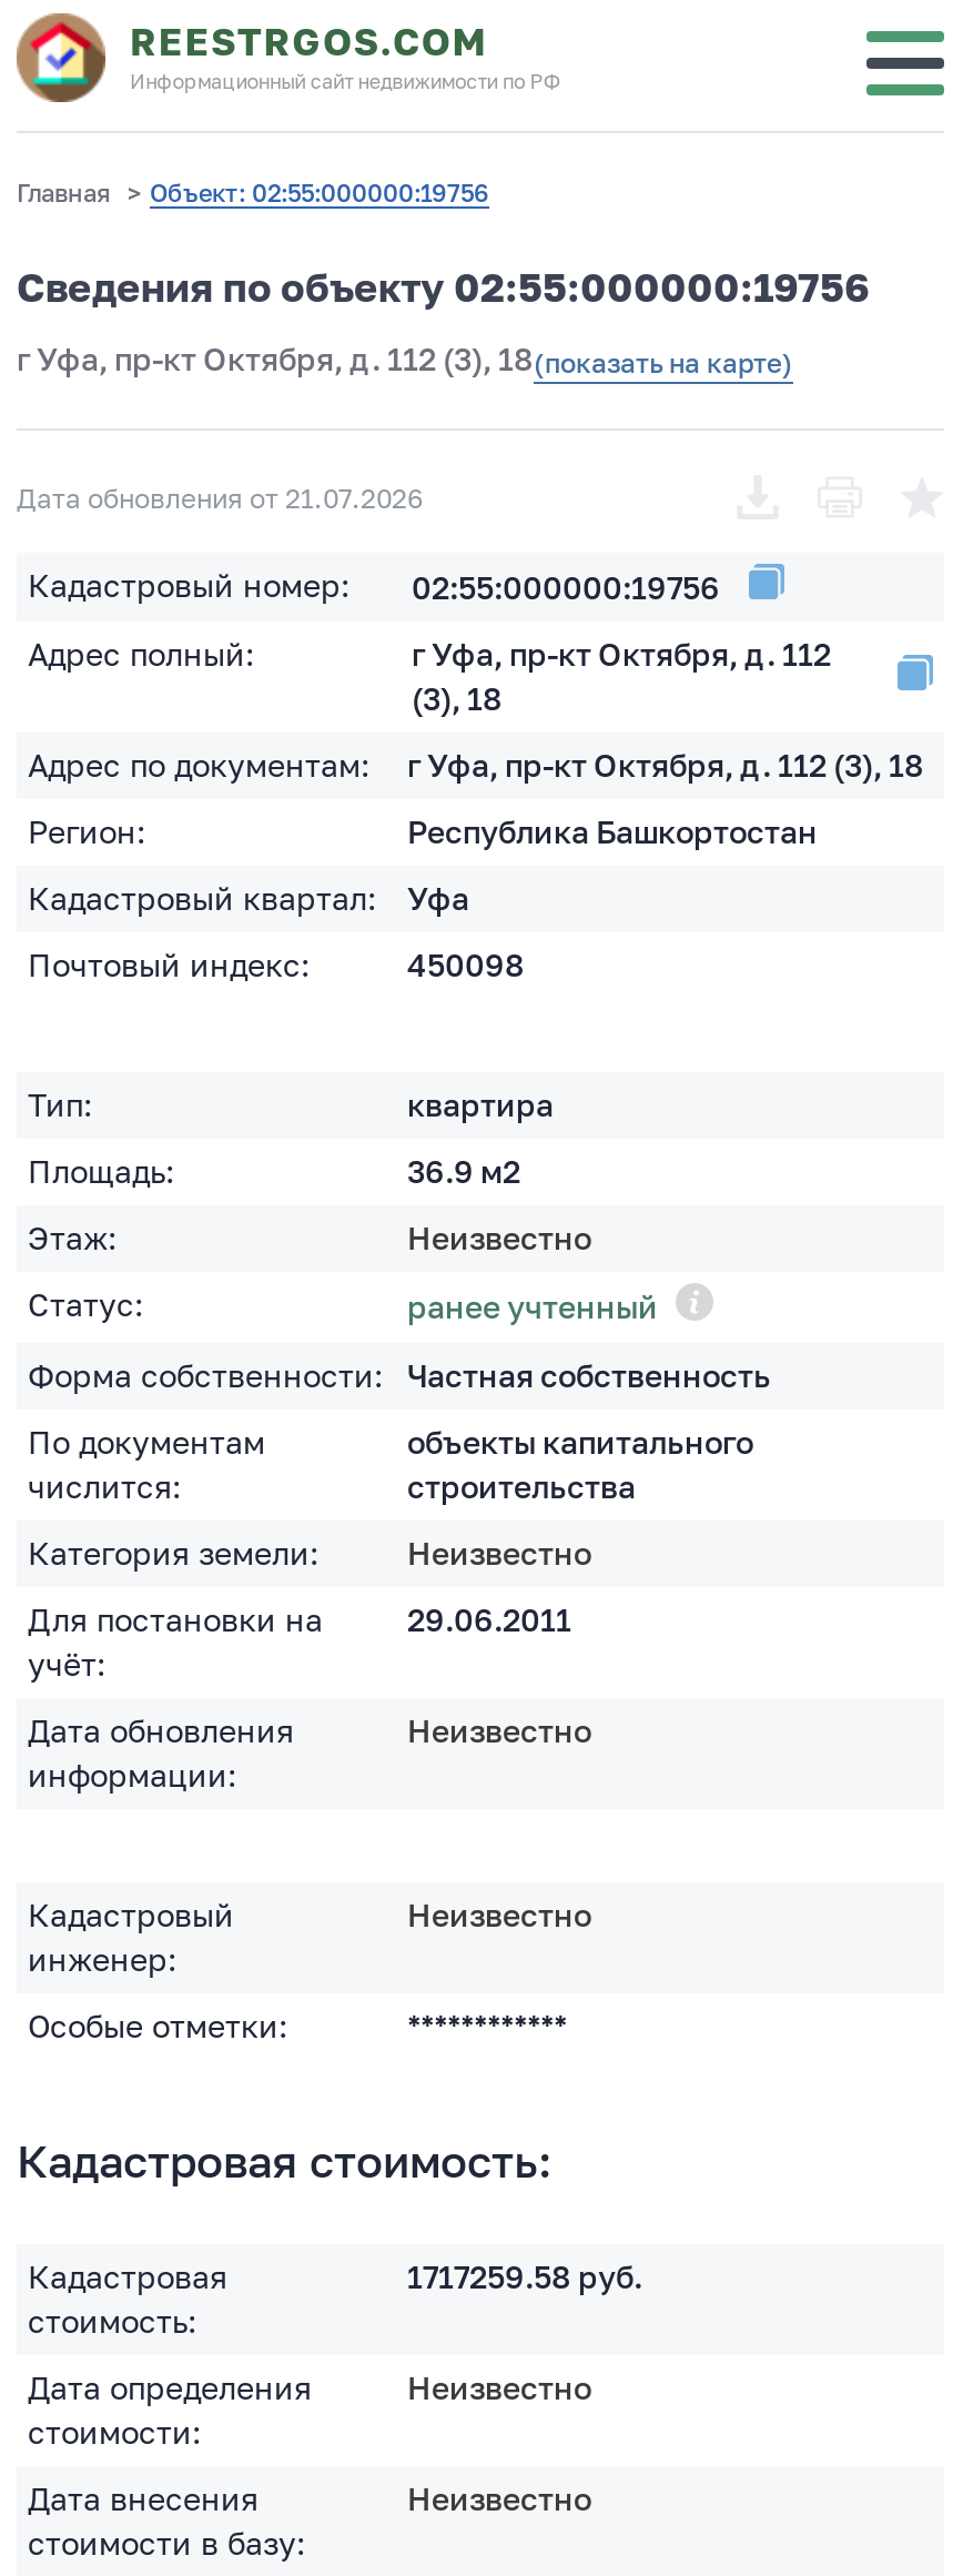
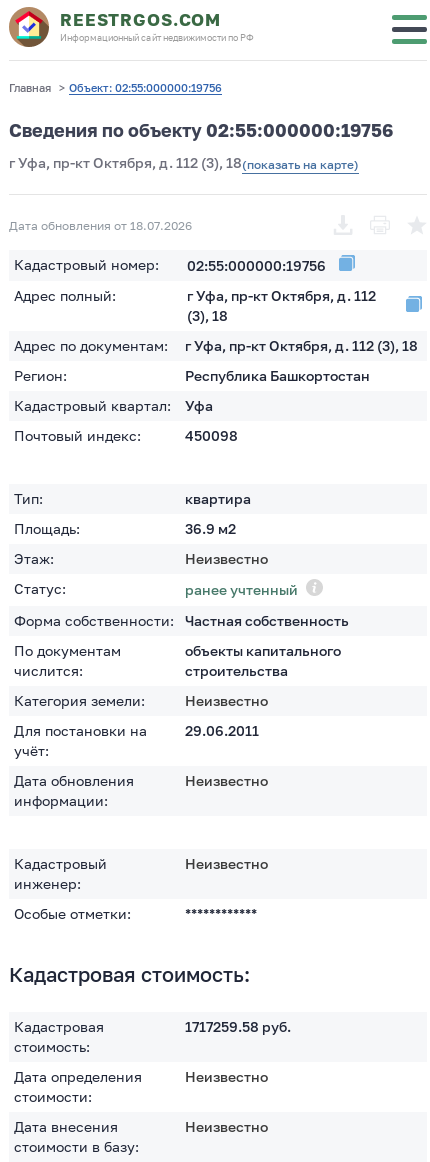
[17,481,423,514] Дата обновления от 21.07.2026 -> [9,217,192,232] Дата обновления от 18.07.2026

